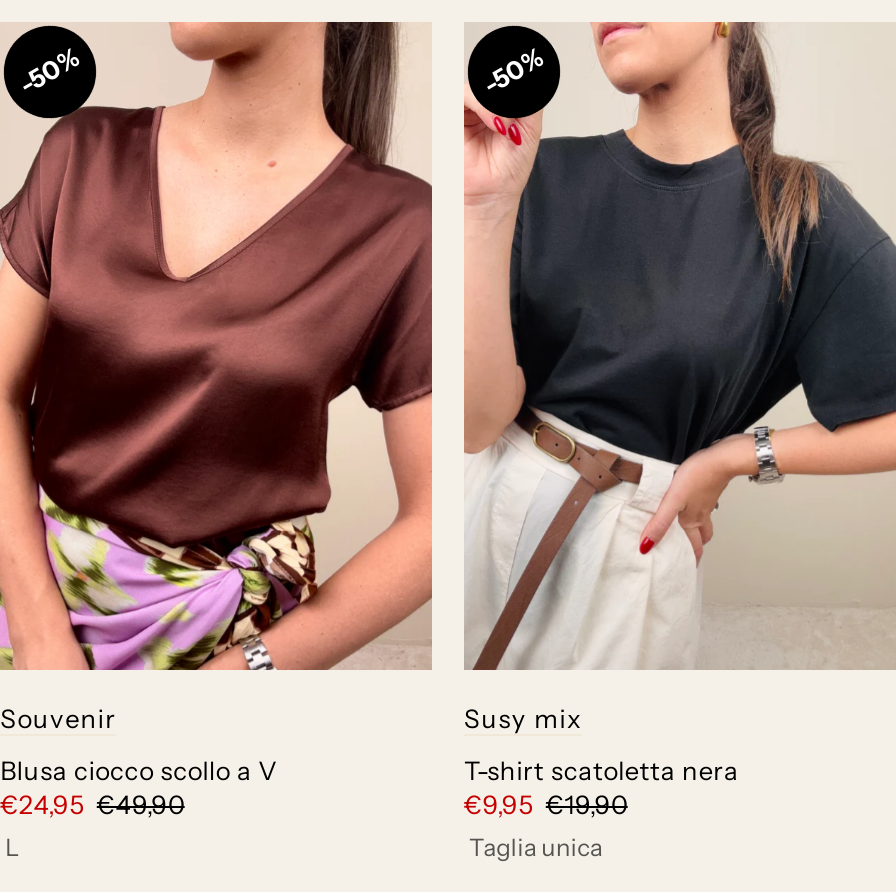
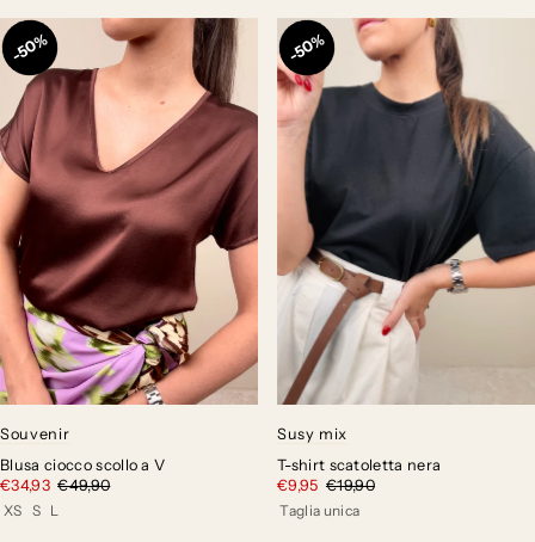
[0,790,185,861] €24,95 €49,90 | L -> [0,476,110,519] €34,93 €49,90 | XS S L

